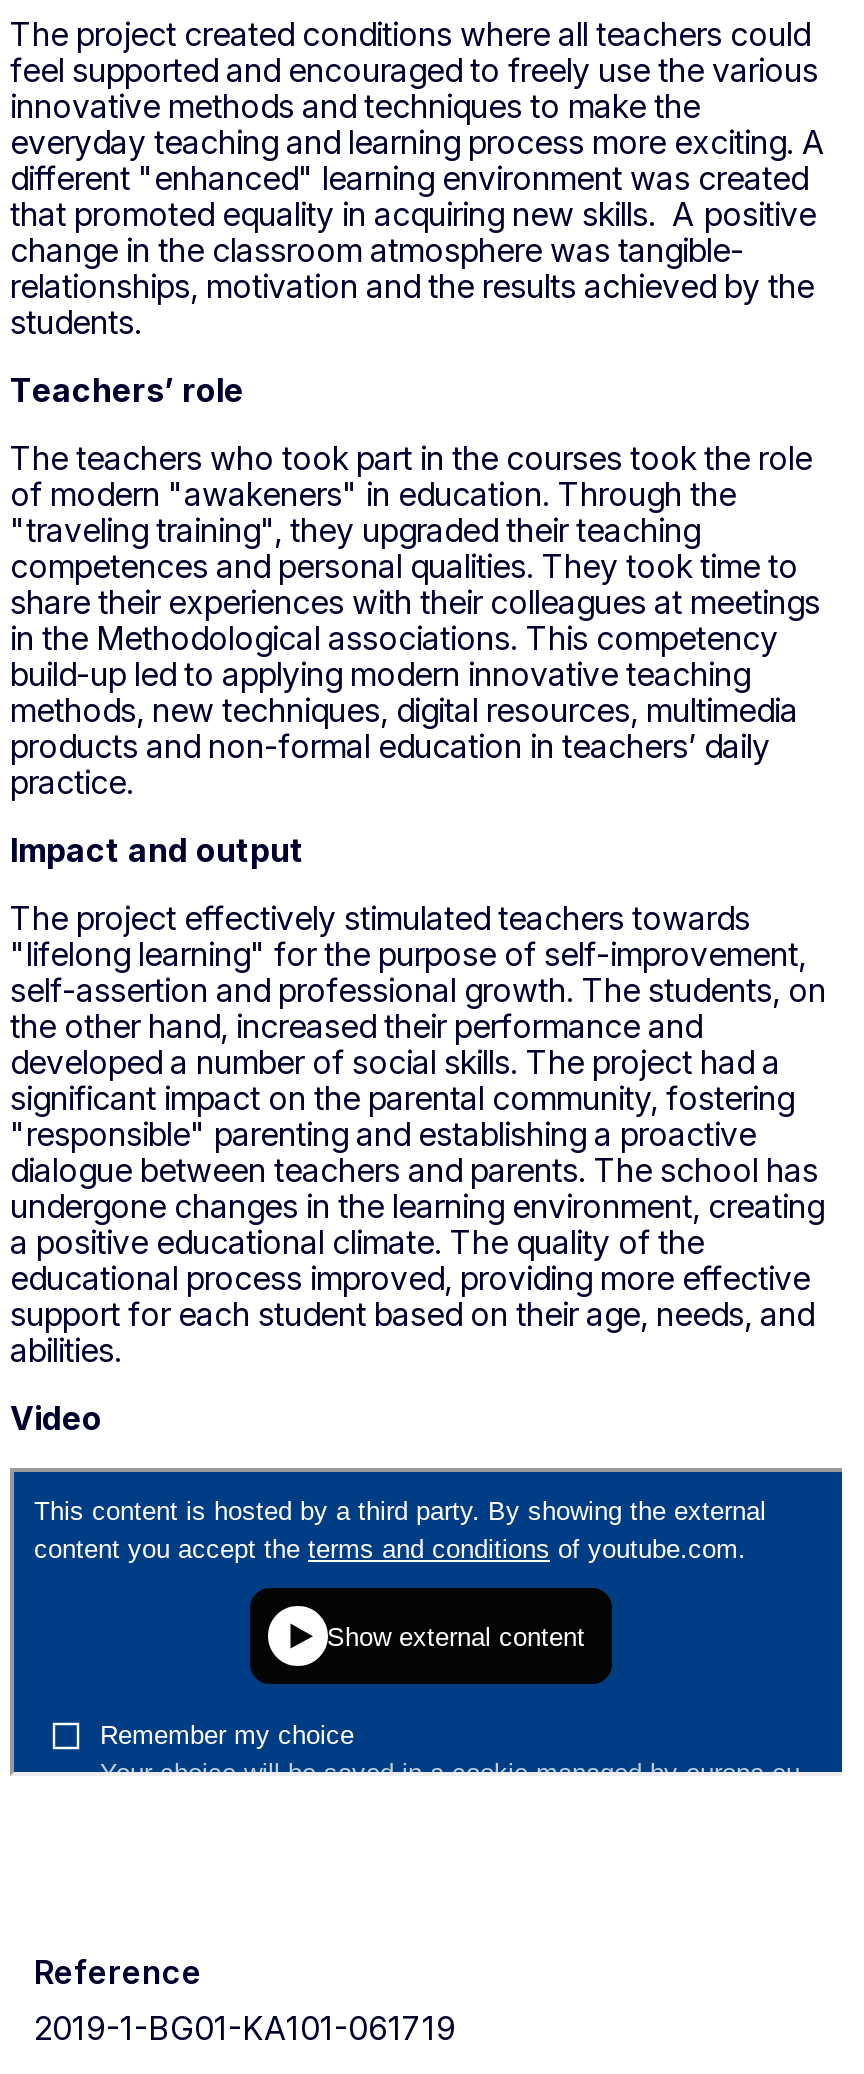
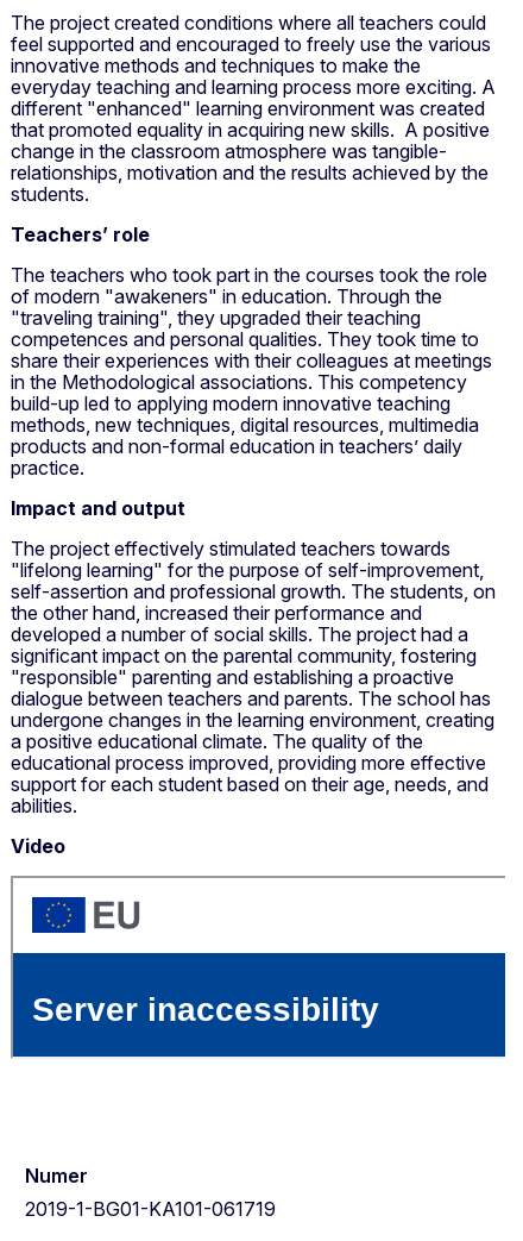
[12,1470,844,1774] [image] -> [13,878,505,1043] [image]
[34,1951,202,1991] Reference -> [25,1163,88,1187] Numer

